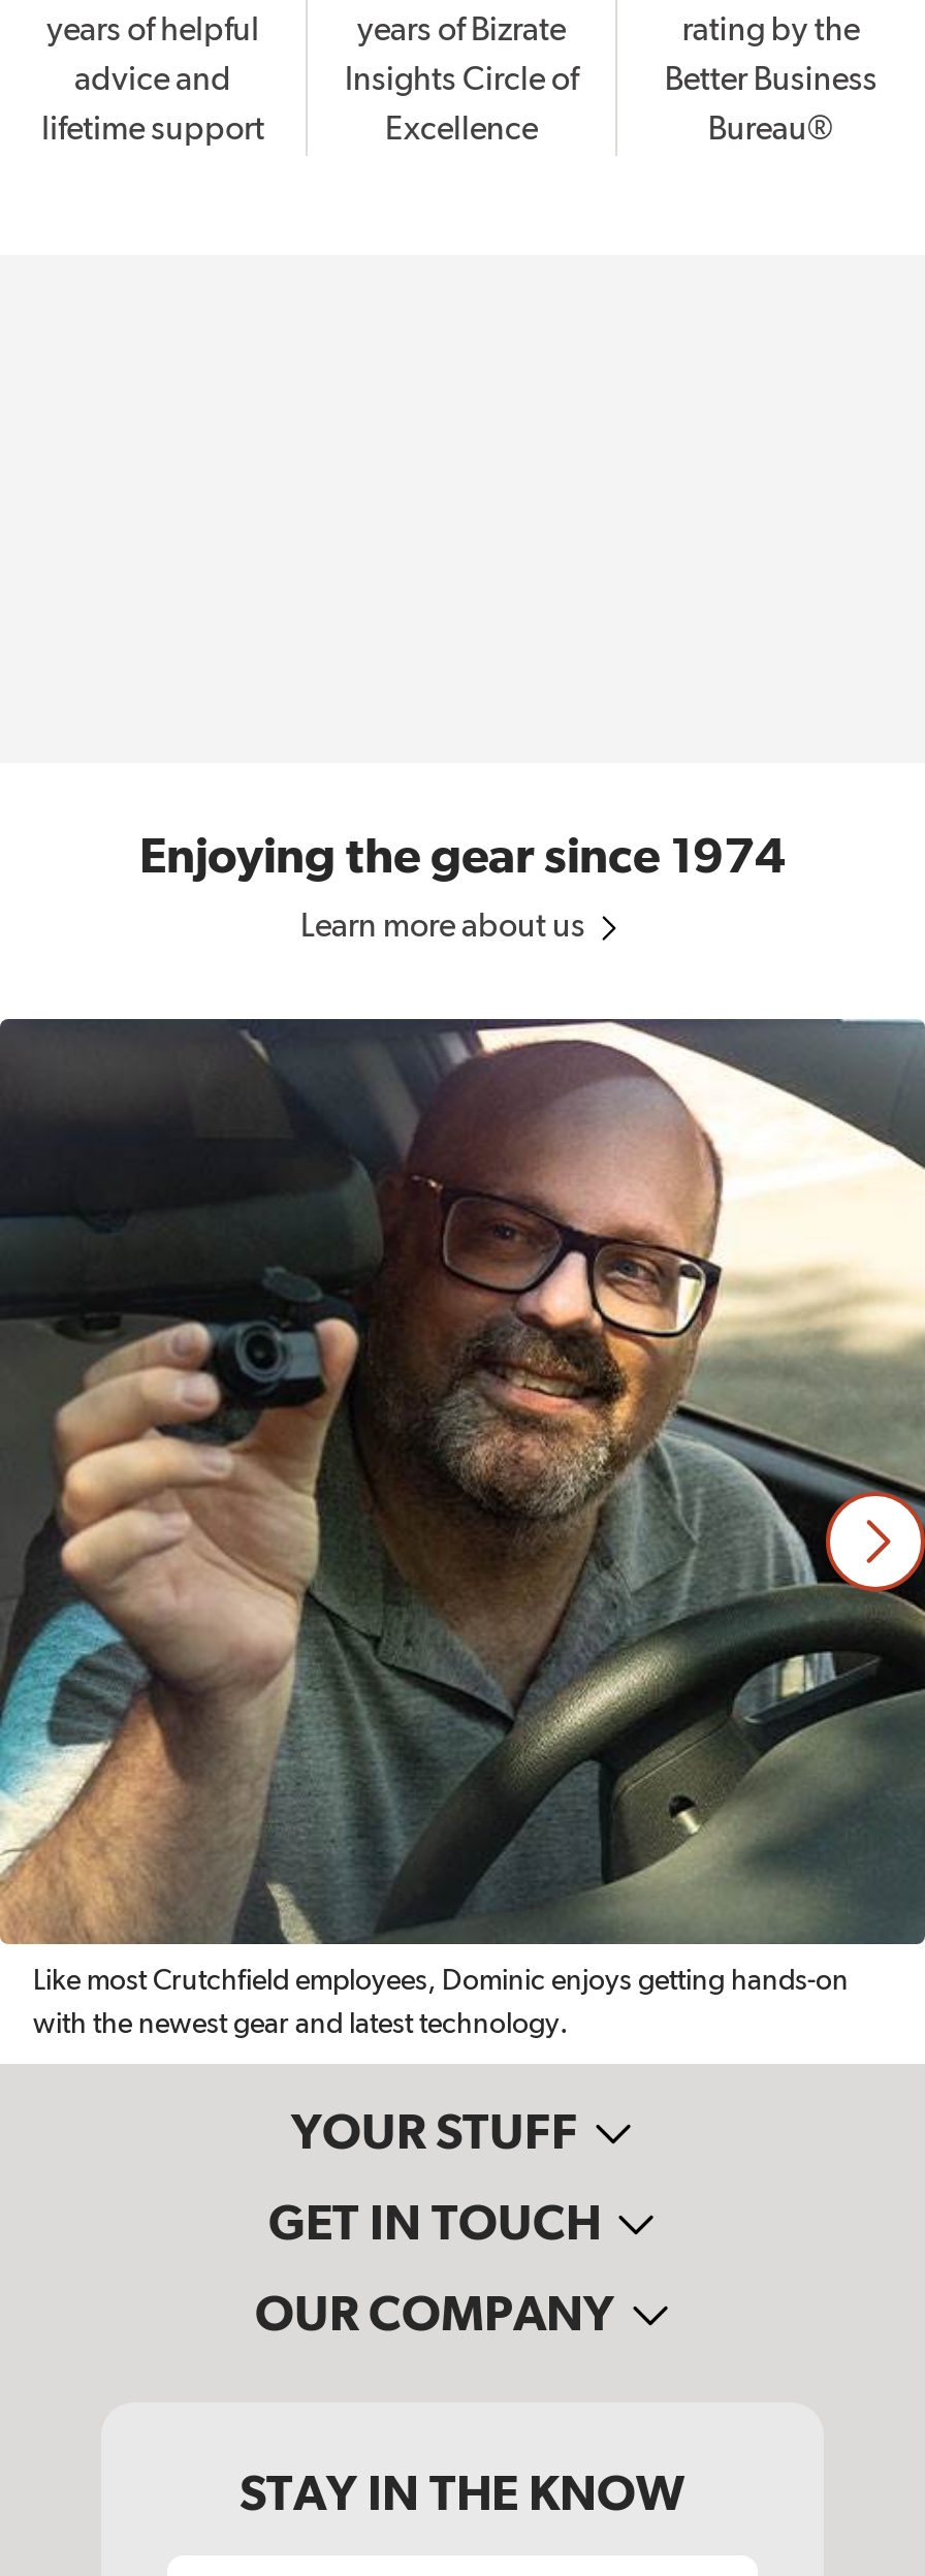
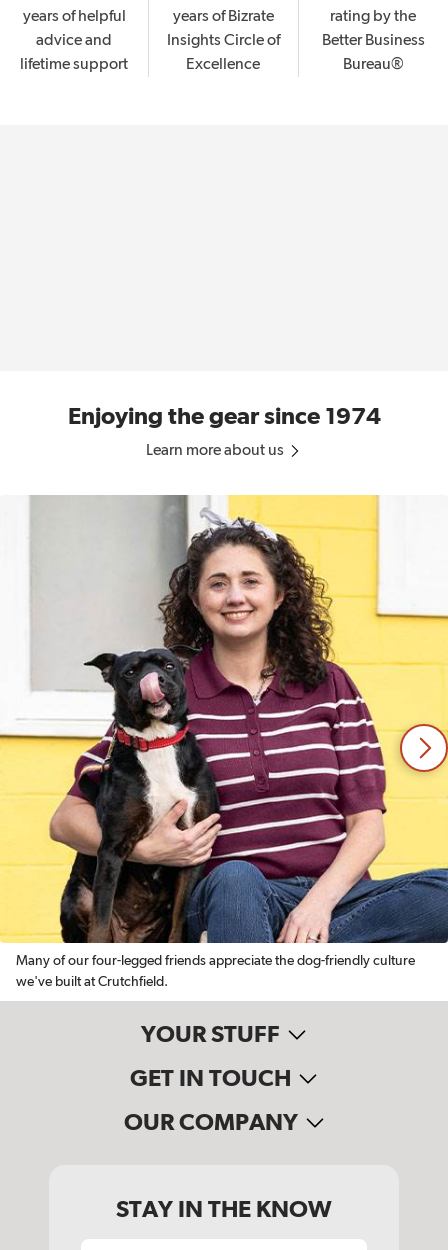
[6,1017,919,1997] [image] | Like most Crutchfield employees, Dominic enjoys getting hands-on -> [3,494,445,968] [image] | Many of our four-legged friends appreciate the dog-friendly culture
[33,2011,568,2040] with the newest gear and latest technology. -> [16,975,168,989] we've built at Crutchfield.

